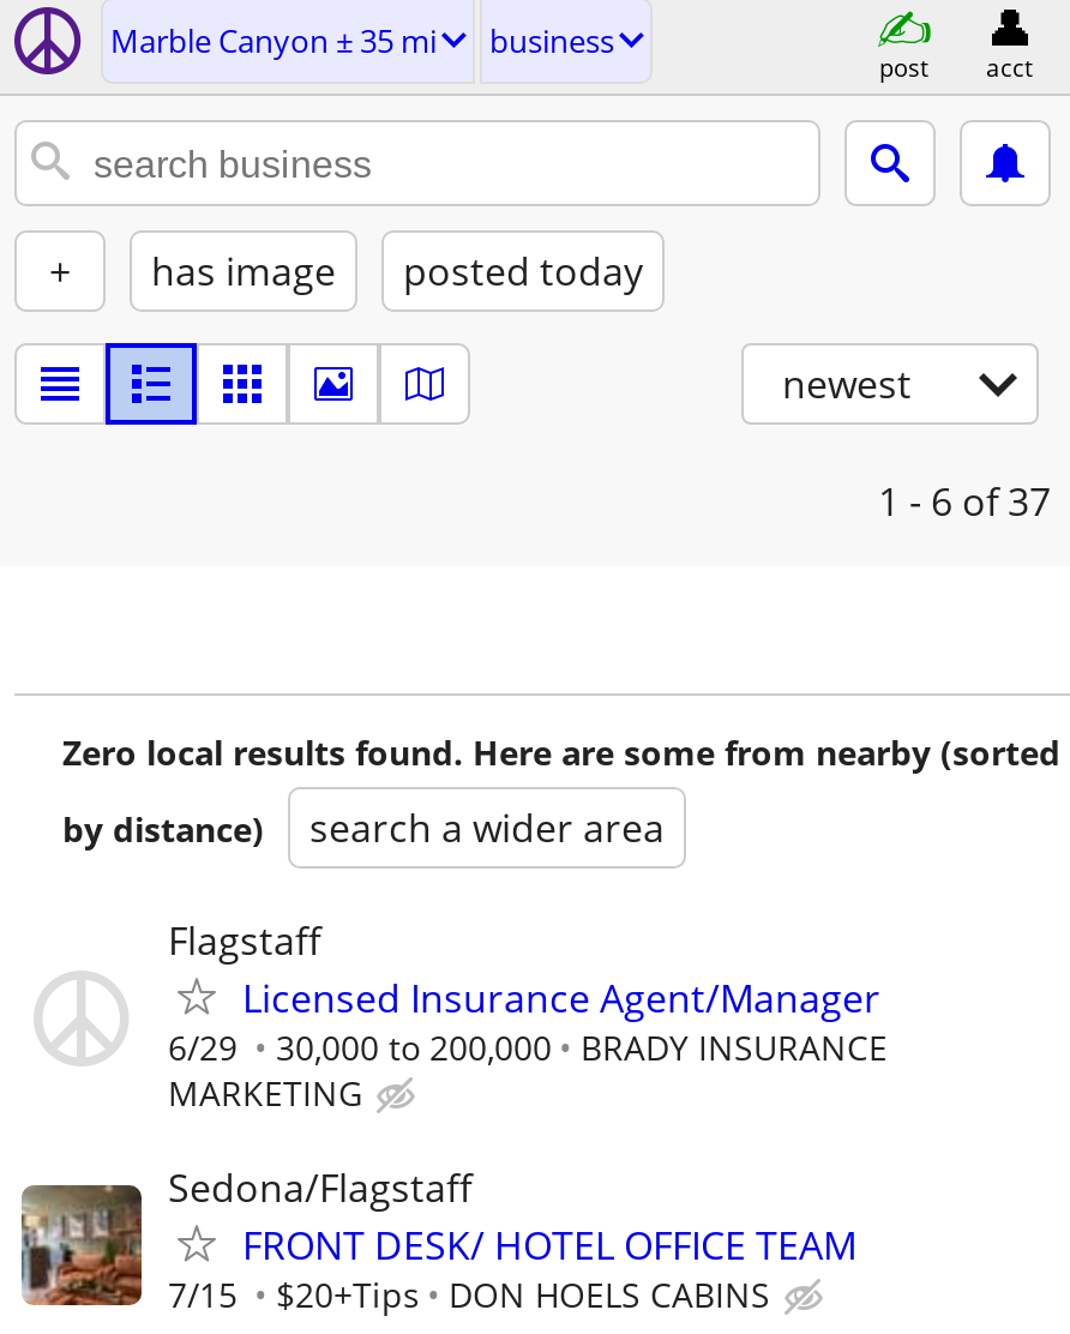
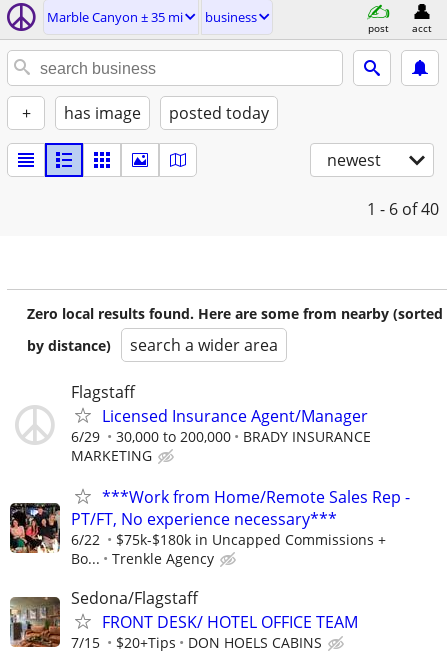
[878,475,1051,528] 1 - 6 of 37 -> [367,198,439,220] 1 - 6 of 40
none -> [9,486,410,568] [image] | ***Work from Home/Remote Sales Rep - | PT/FT, No experience necessary*** | 6/22 | $75k-$180k in Uncapped Commissions + | Bo... | Trenkle Agency

